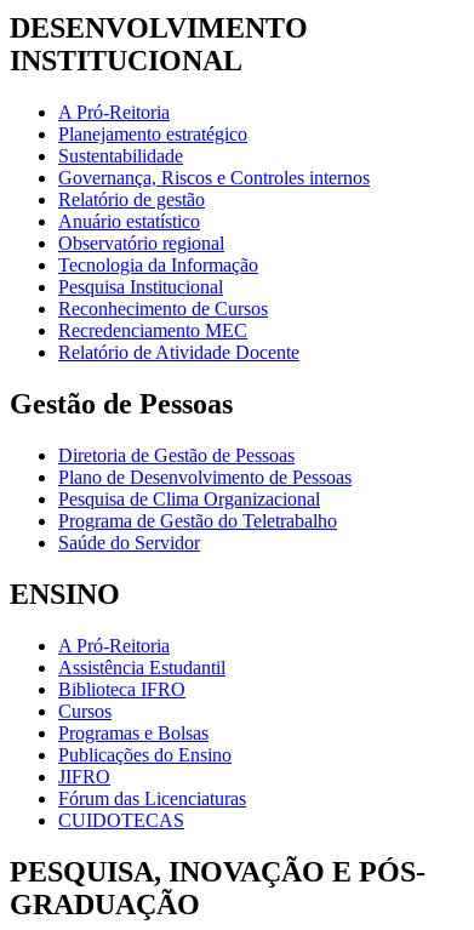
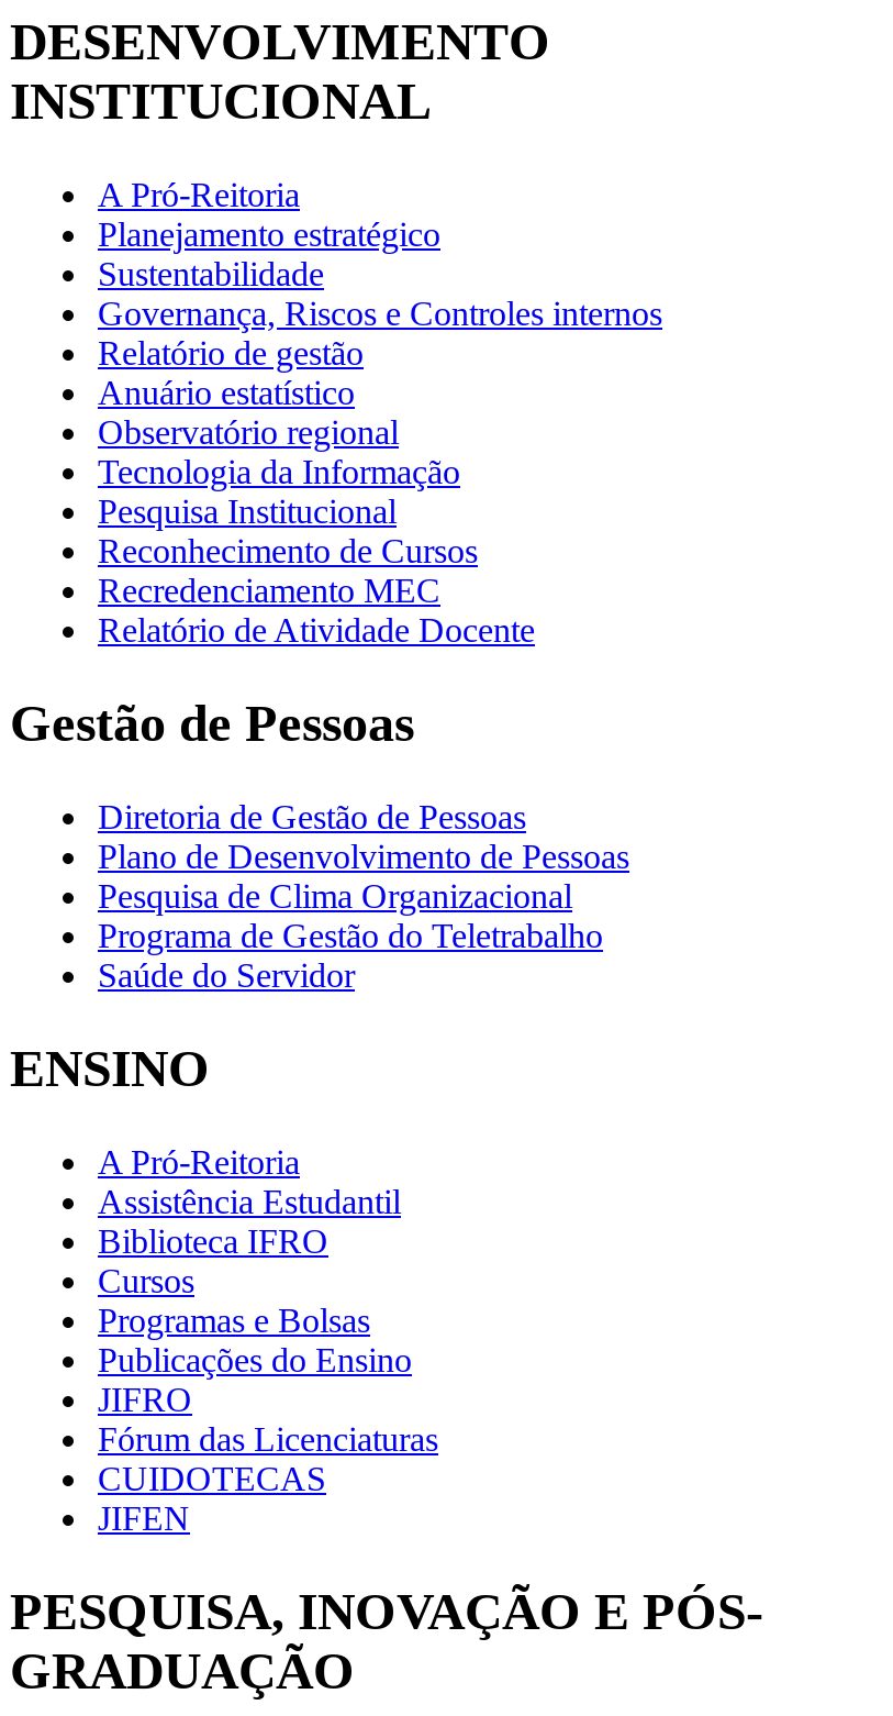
none -> [98,1499,190,1536] JIFEN

